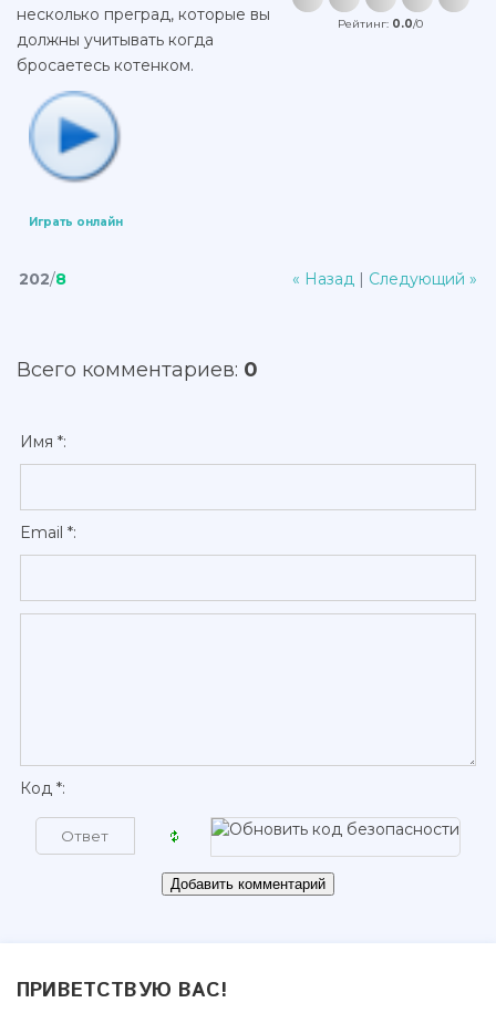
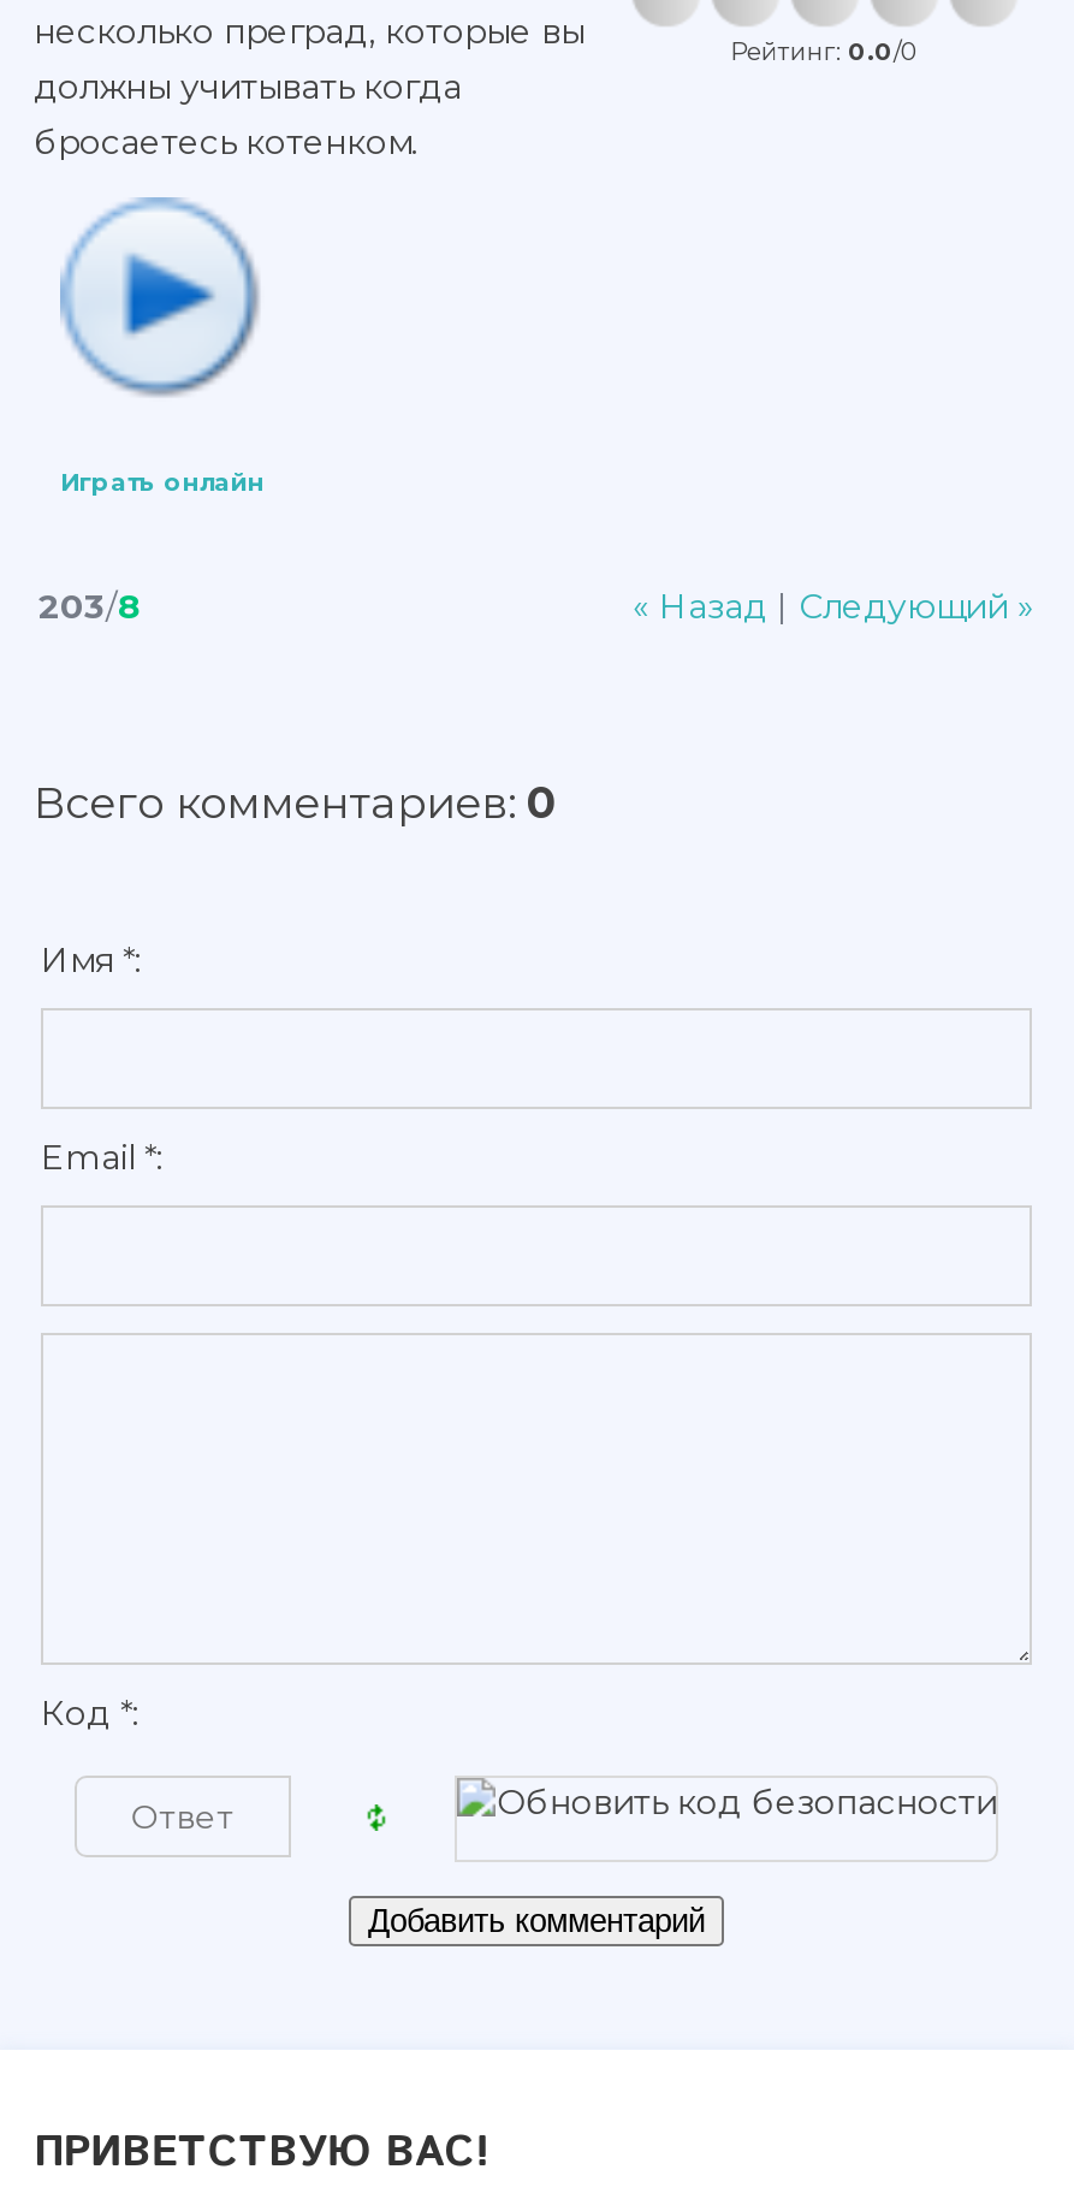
[19,269,66,289] 202/8 -> [38,585,142,628] 203/8

